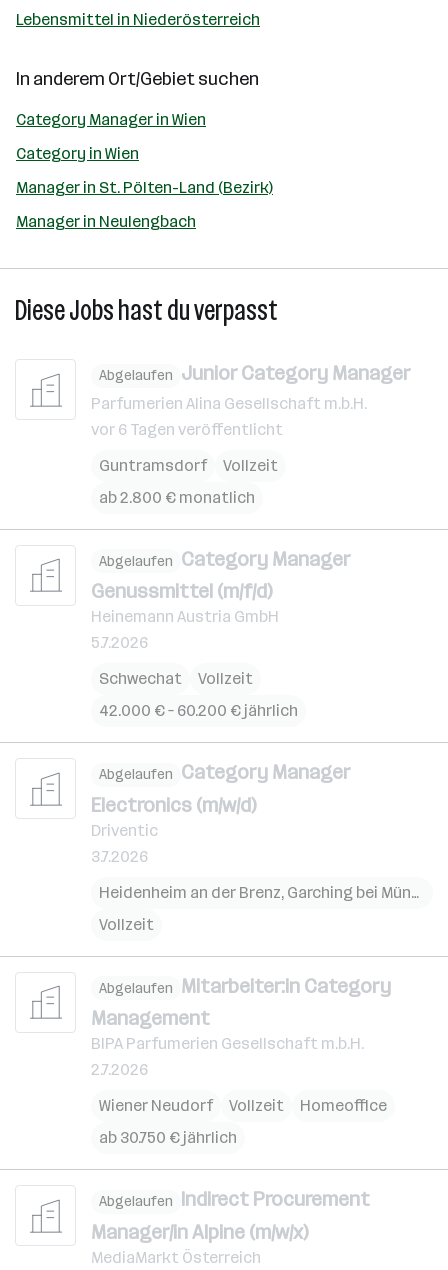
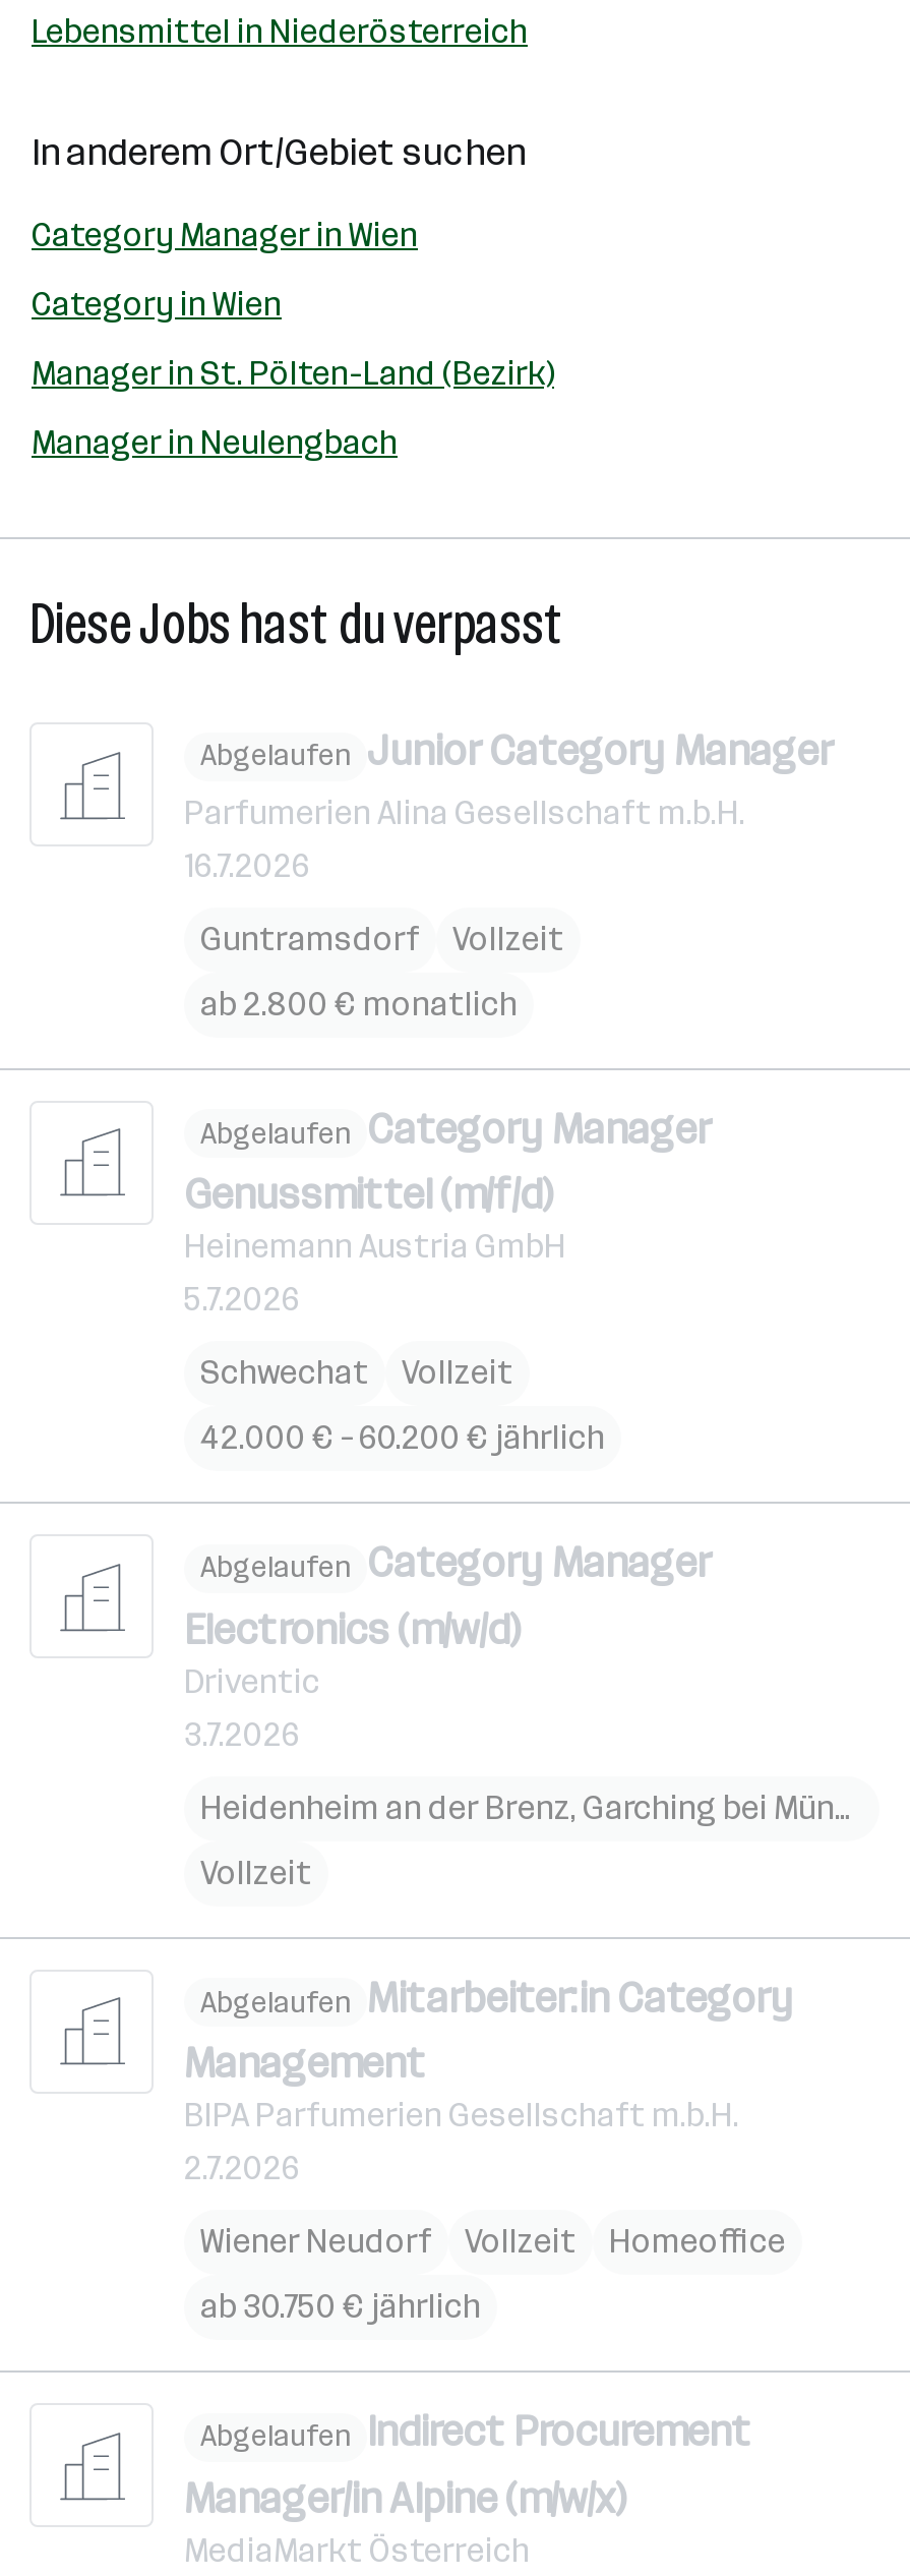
[91,419,283,438] vor 6 Tagen veröffentlicht -> [184,845,310,884] 16.7.2026

